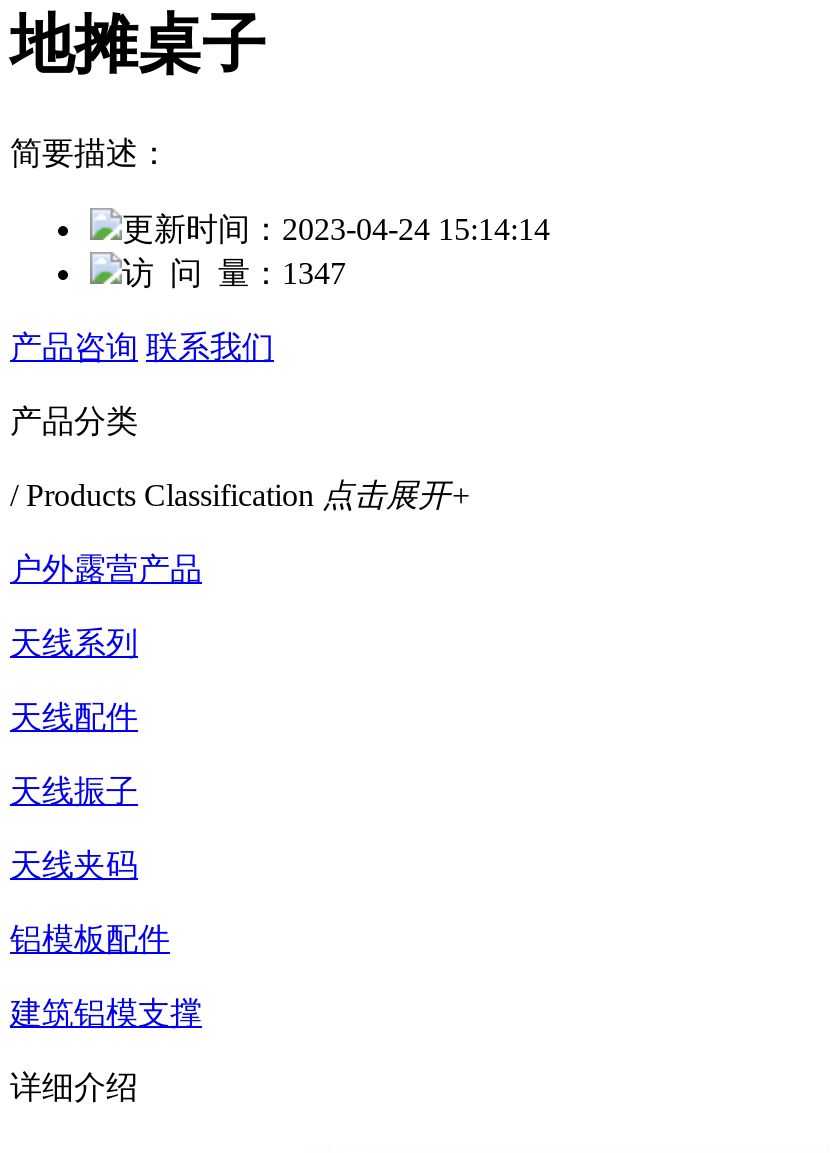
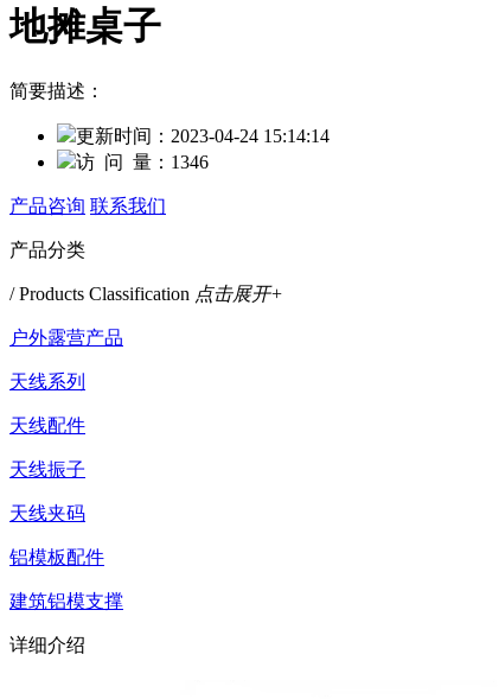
[122,256,346,290] 访 问 量：1347 -> [76,152,209,172] 访 问 量：1346

